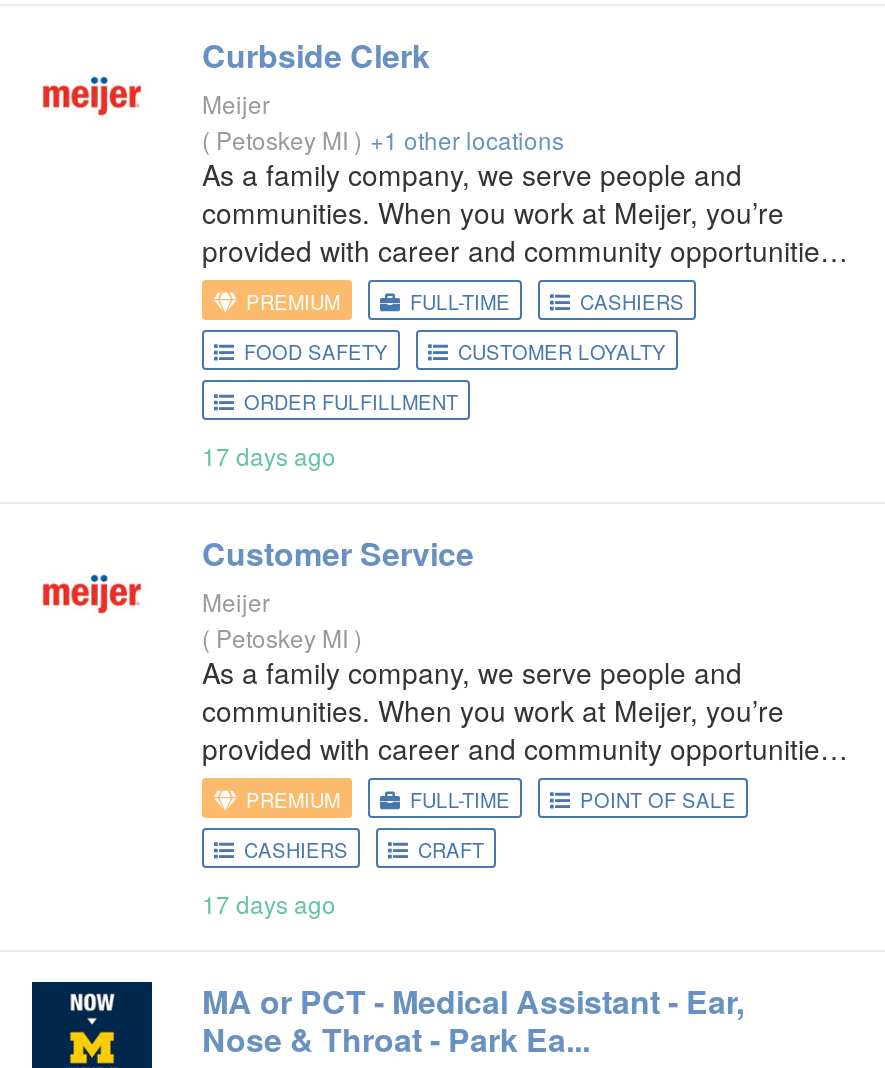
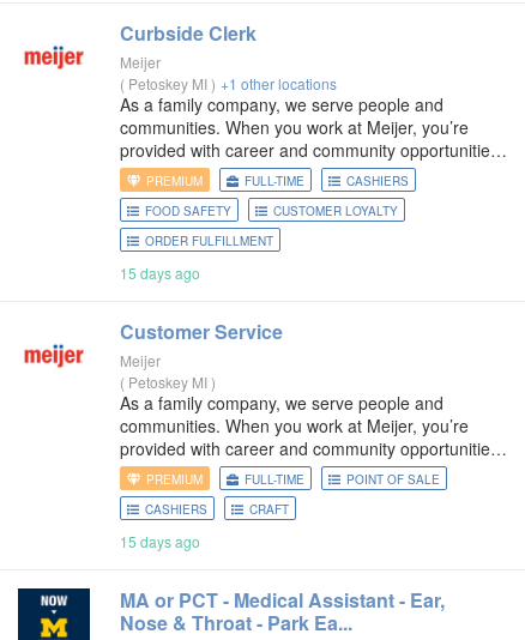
[202,438,336,472] 17 days ago -> [120,262,200,283] 15 days ago
[202,886,336,920] 17 days ago -> [120,531,200,551] 15 days ago

